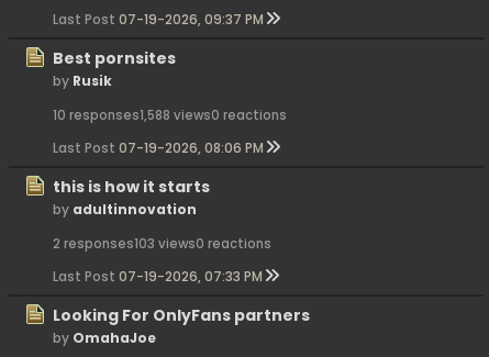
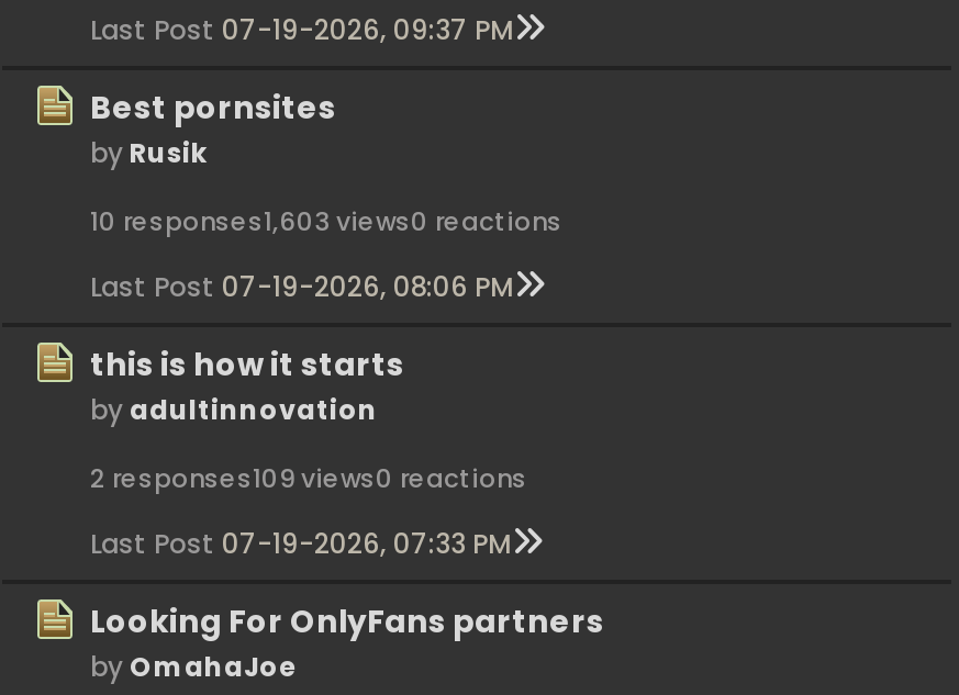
[53,107,287,124] 10 responses1,588 views0 reactions -> [90,204,562,239] 10 responses1,603 views0 reactions
[53,235,271,253] 2 responses103 views0 reactions -> [90,461,527,496] 2 responses109 views0 reactions

